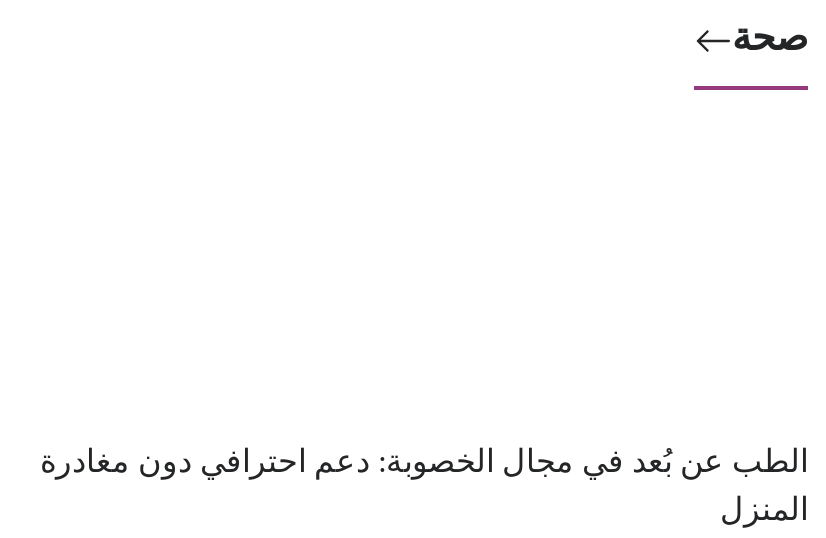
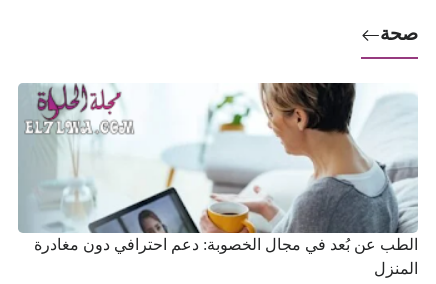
none -> [17,82,419,234] [image]

